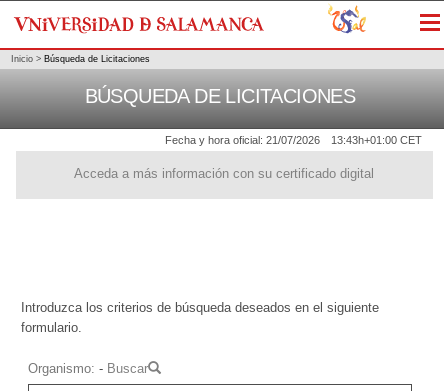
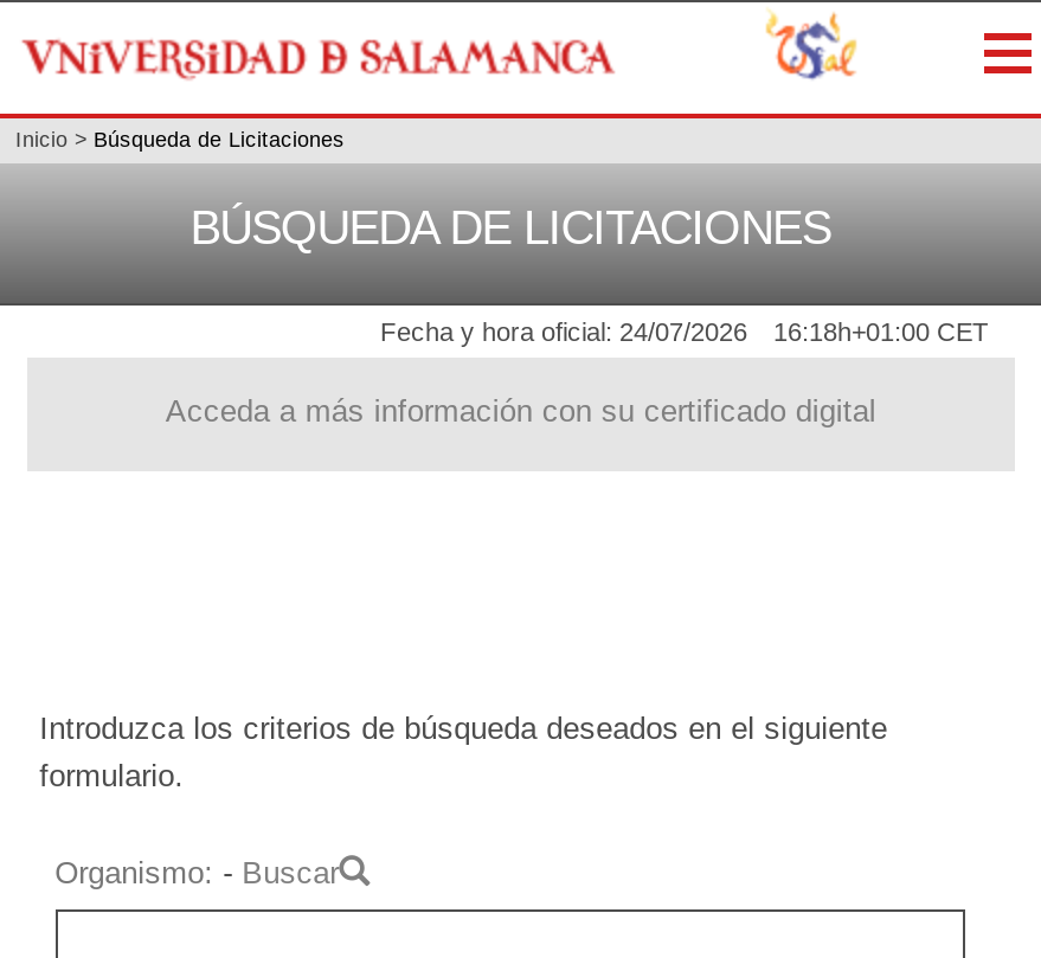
[165,134,320,146] Fecha y hora oficial: 21/07/2026 -> [380,318,747,346] Fecha y hora oficial: 24/07/2026
[331,134,422,146] 13:43h+01:00 CET -> [773,318,989,346] 16:18h+01:00 CET

